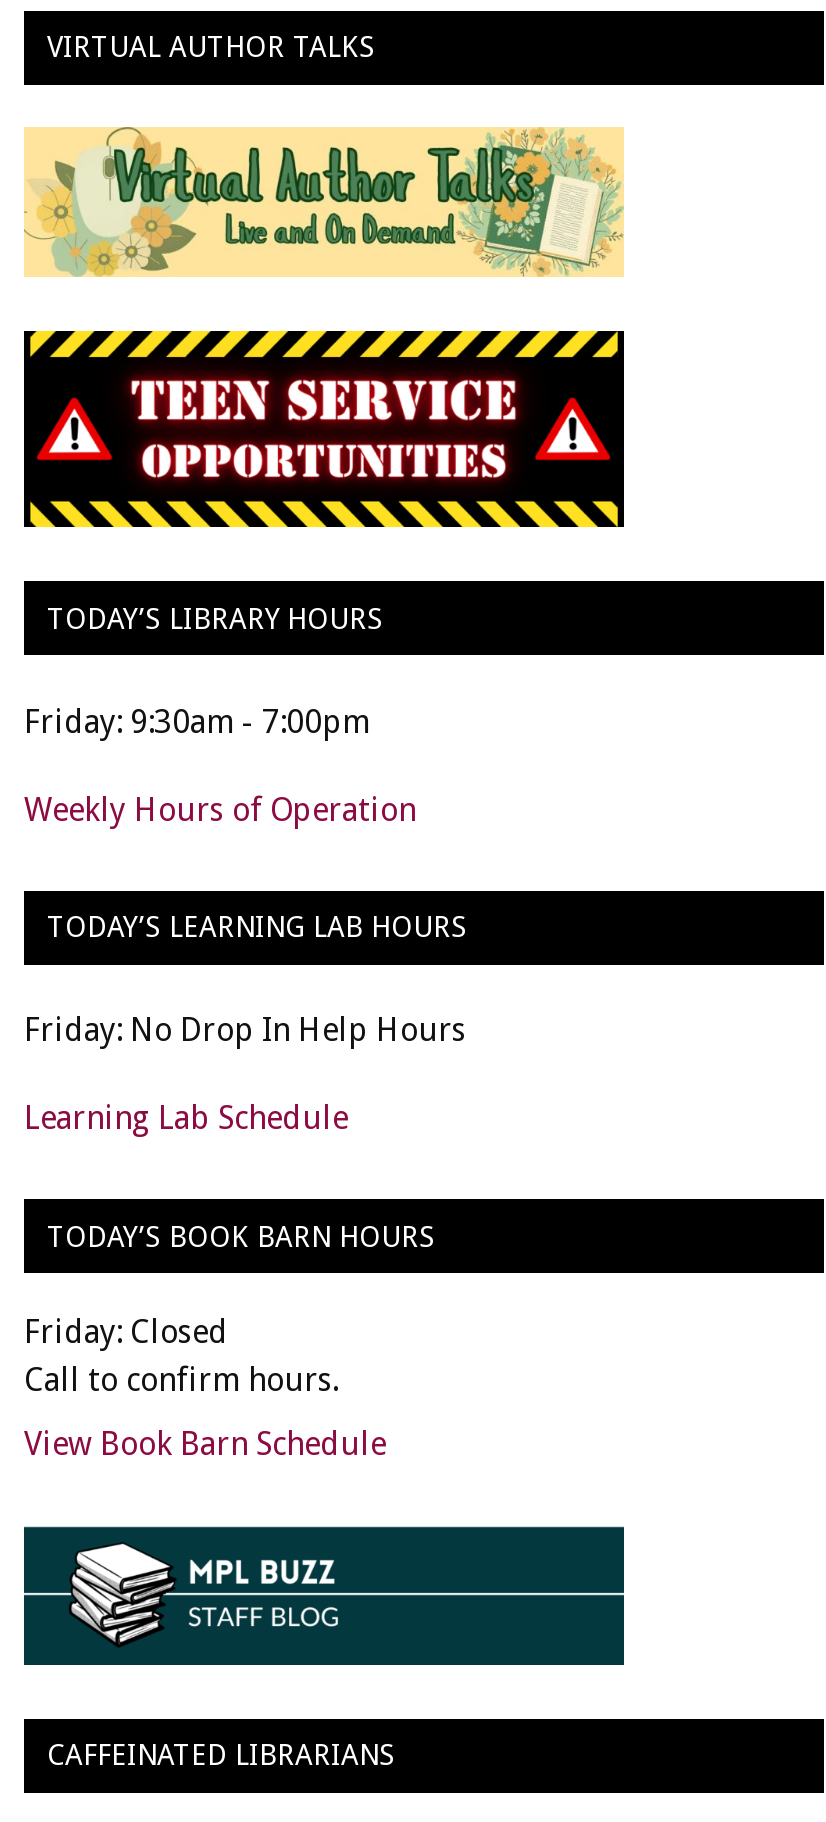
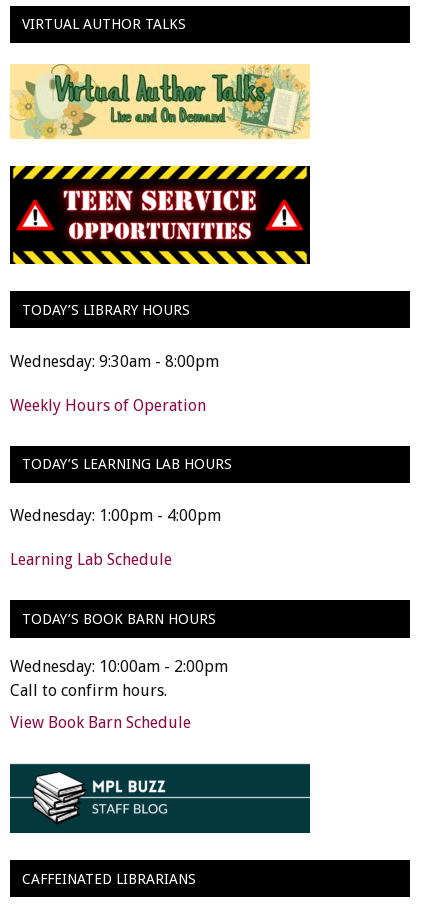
[24,702,370,740] Friday: 9:30am - 7:00pm -> [10,352,219,371] Wednesday: 9:30am - 8:00pm
[24,1011,466,1049] Friday: No Drop In Help Hours -> [10,506,221,525] Wednesday: 1:00pm - 4:00pm
[24,1313,228,1351] Friday: Closed -> [10,657,228,676] Wednesday: 10:00am - 2:00pm

